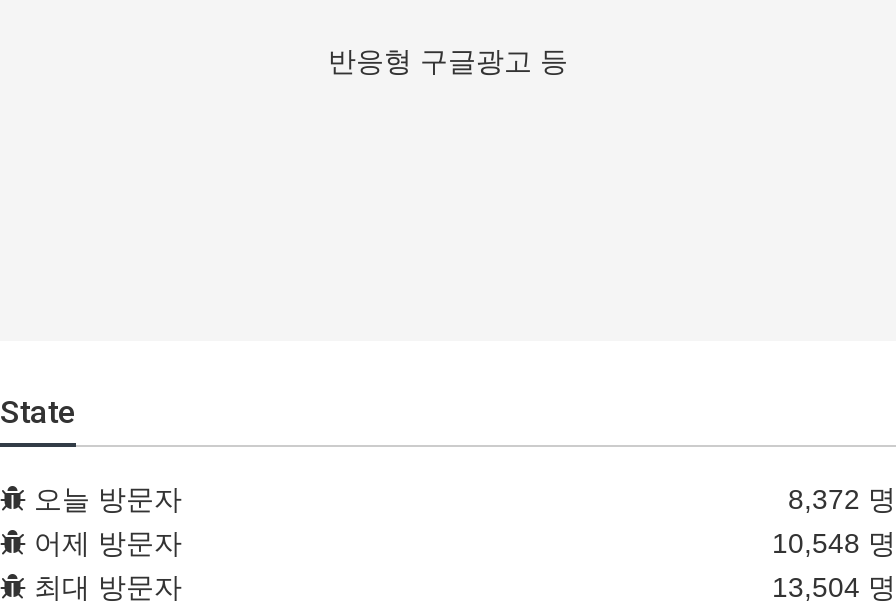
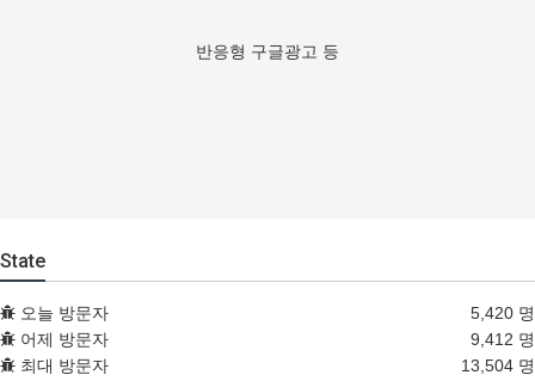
[788,483,896,515] 8,372 명 -> [471,303,535,322] 5,420 명
[772,527,896,559] 10,548 명 -> [471,330,535,349] 9,412 명

